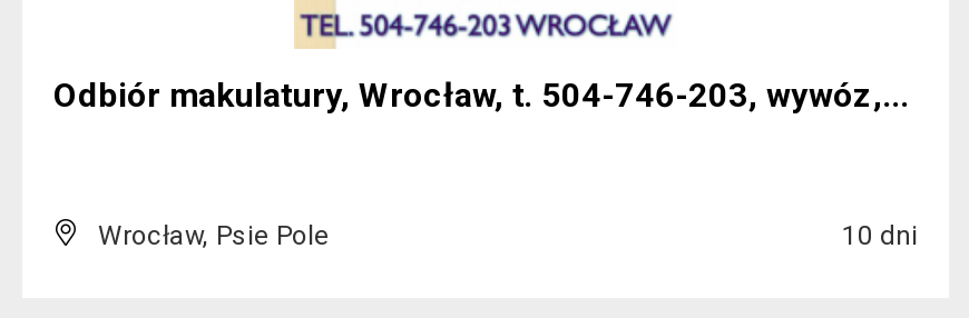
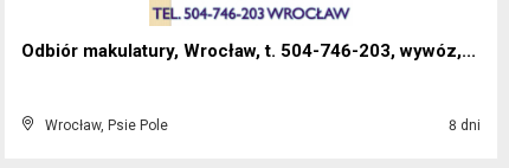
[835,220,918,251] 10 dni -> [445,117,481,134] 8 dni

